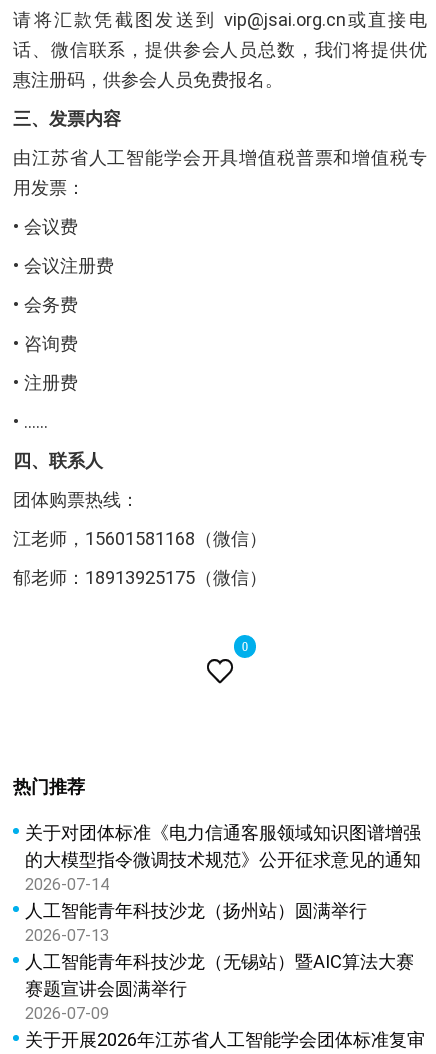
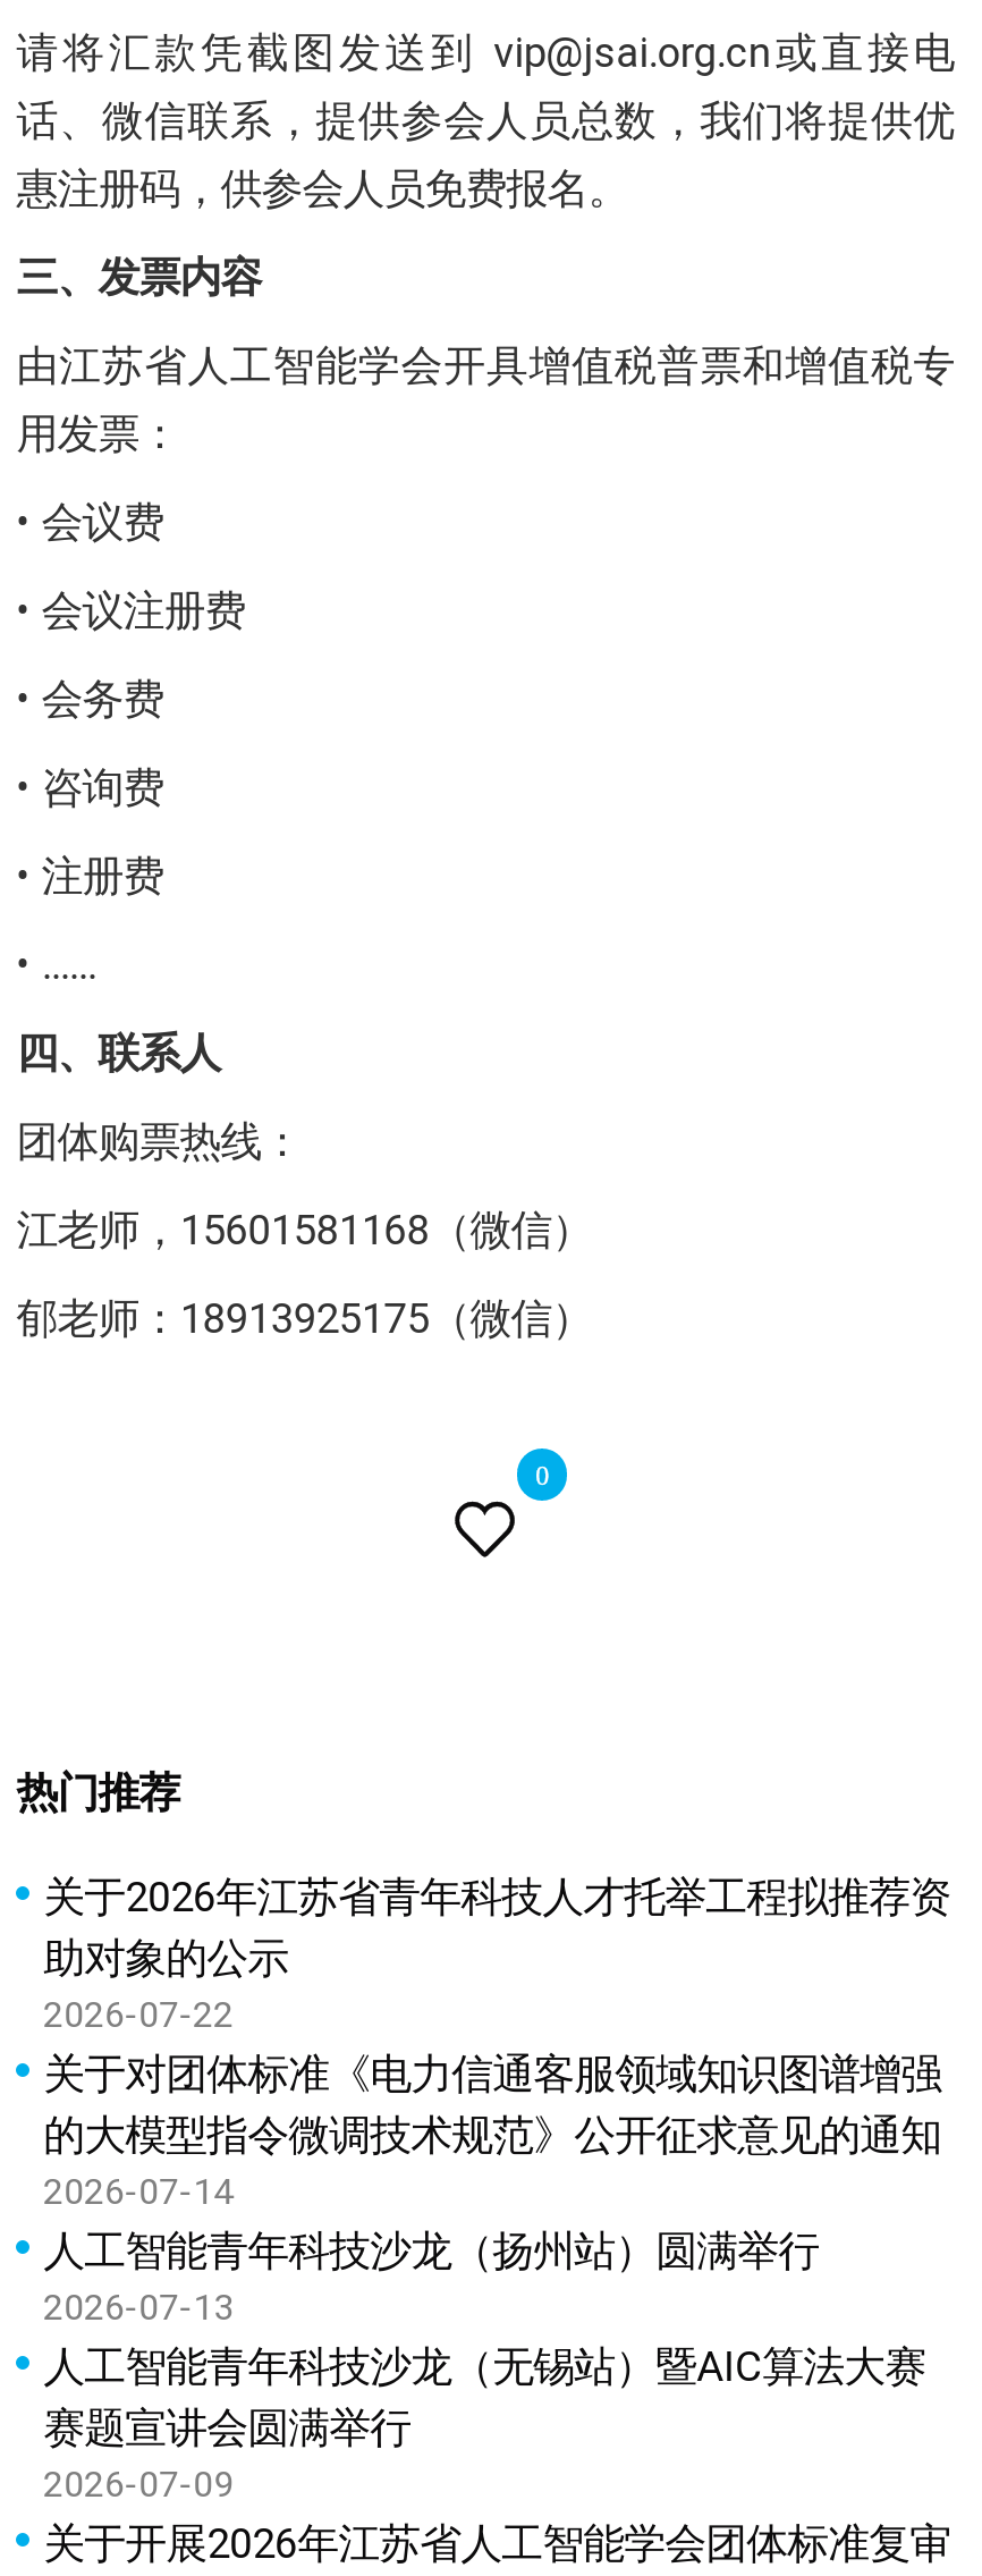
none -> [44,1873,951,2036] 关于2026年江苏省青年科技人才托举工程拟推荐资 | 助对象的公示 | 2026-07-22

